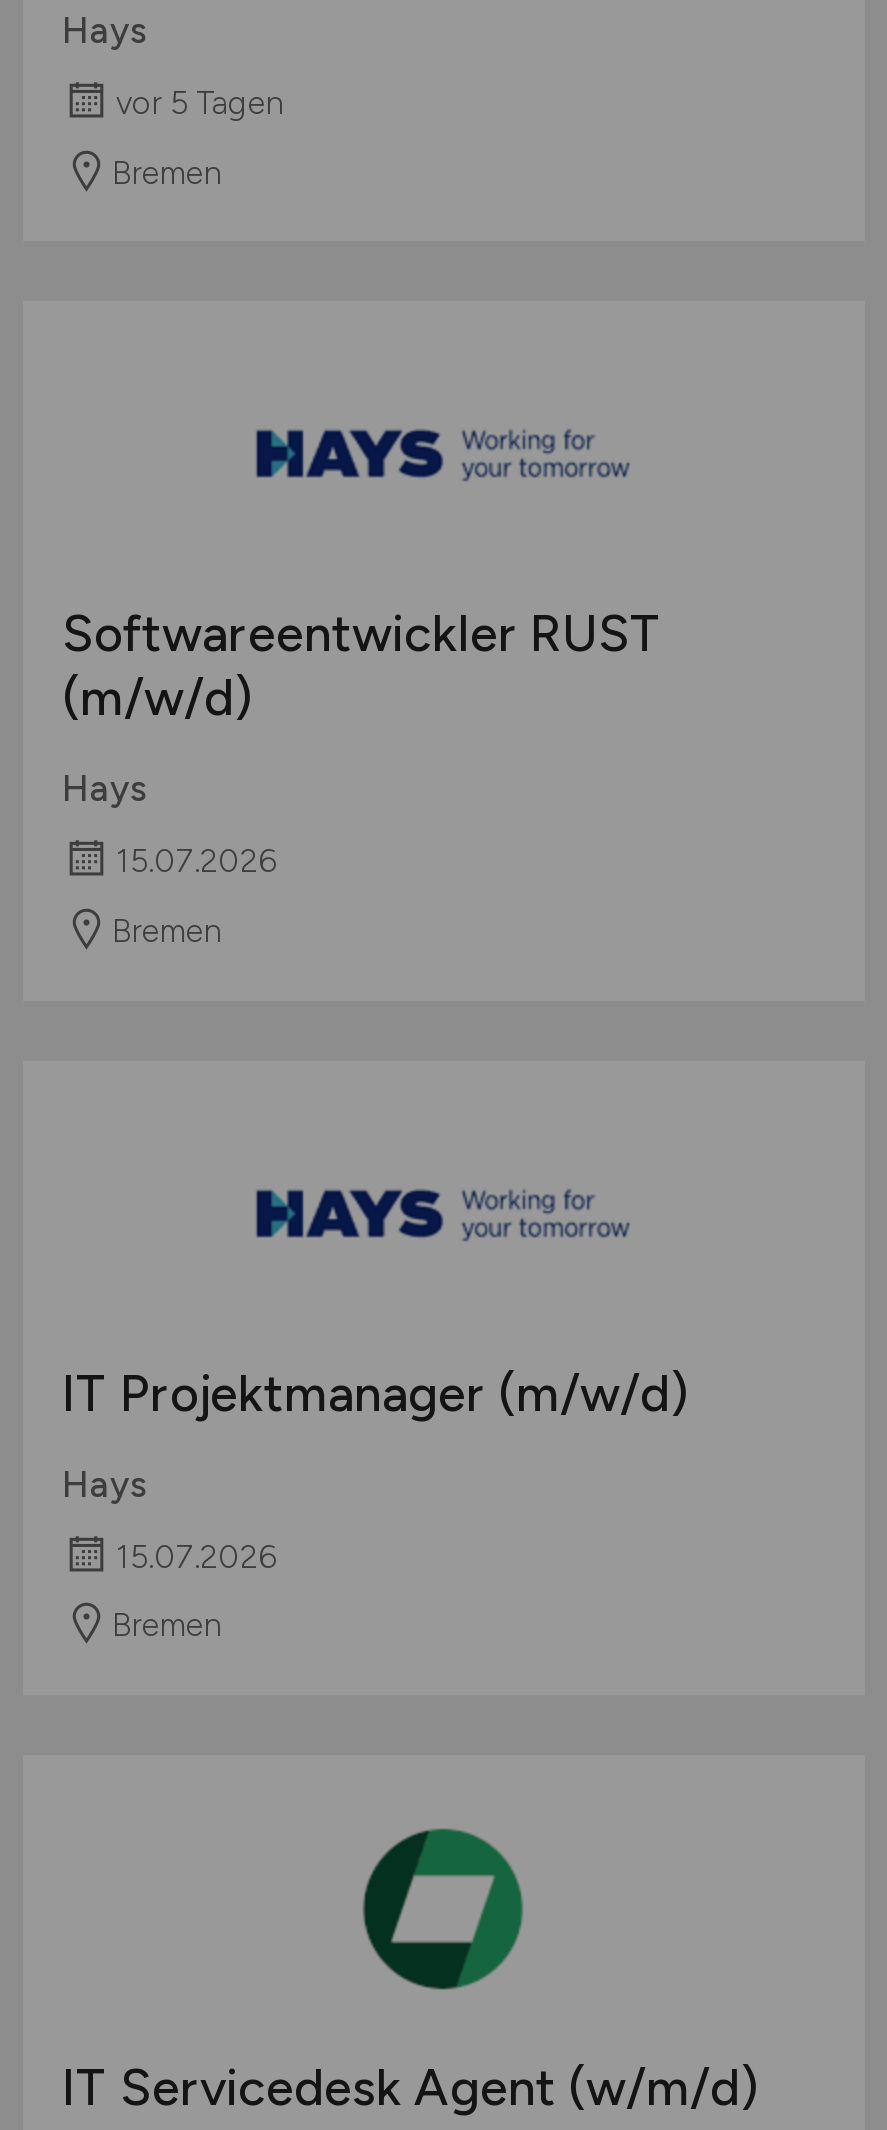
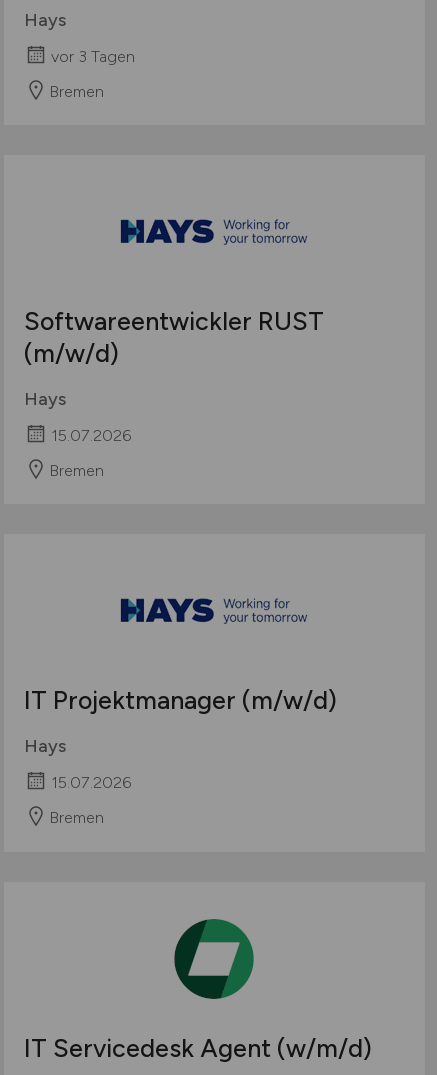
[116,84,284,122] vor 5 Tagen -> [50,47,134,66] vor 3 Tagen

